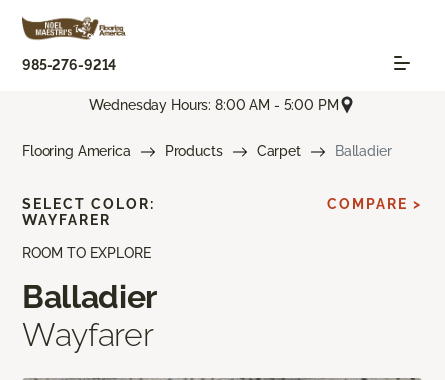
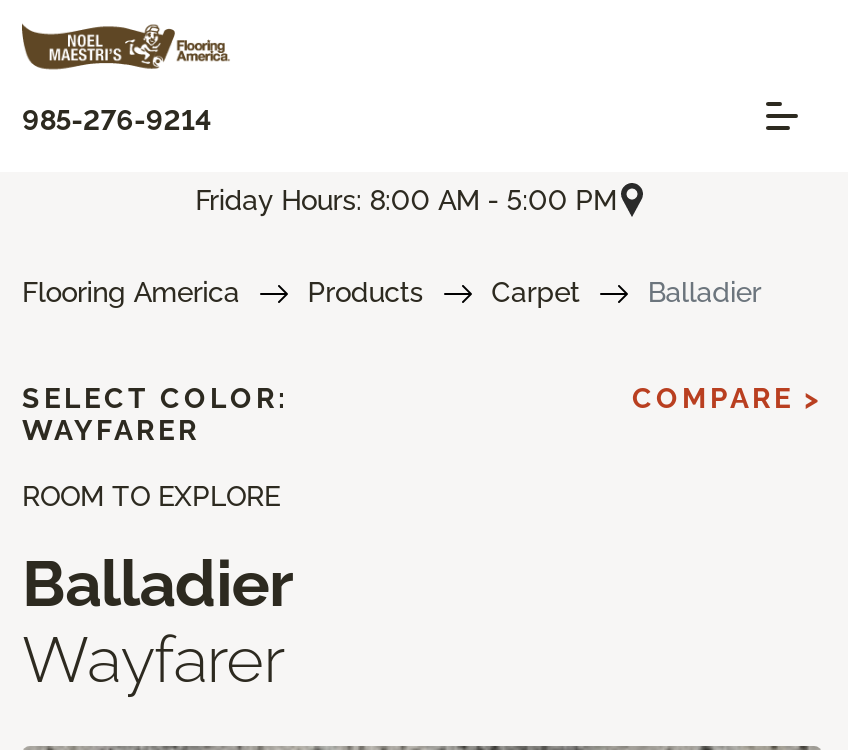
[89,97,339,113] Wednesday Hours: 8:00 AM - 5:00 PM -> [195,183,617,215] Friday Hours: 8:00 AM - 5:00 PM

